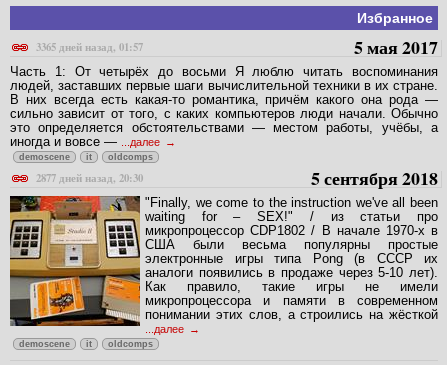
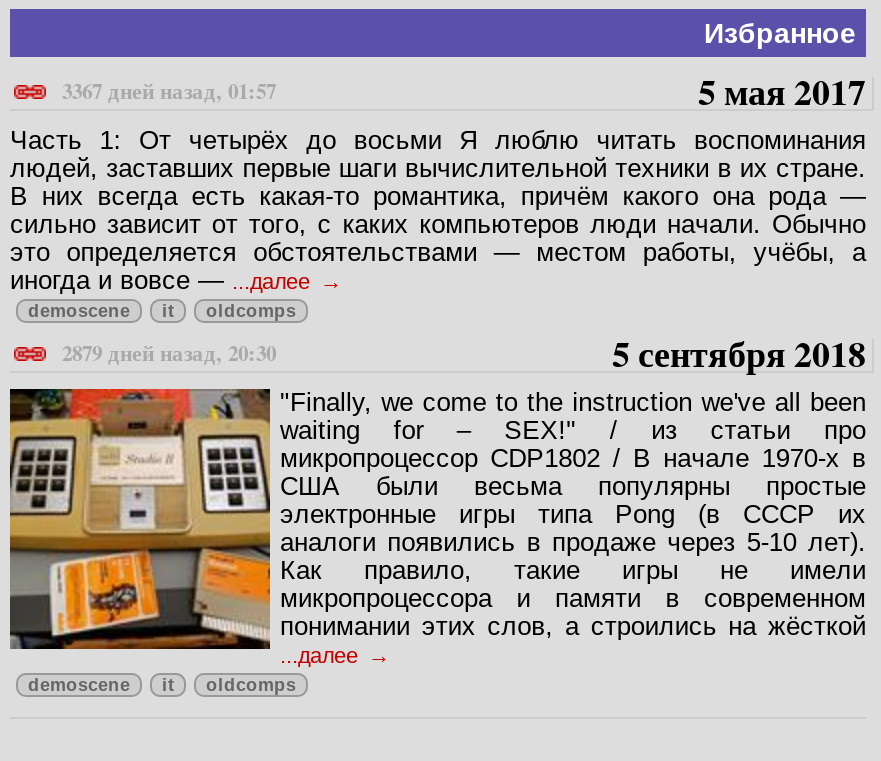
[36,39,143,55] 3365 дней назад, 01:57 -> [62,75,276,107] 3367 дней назад, 01:57
[36,170,143,186] 2877 дней назад, 20:30 -> [62,337,276,369] 2879 дней назад, 20:30

